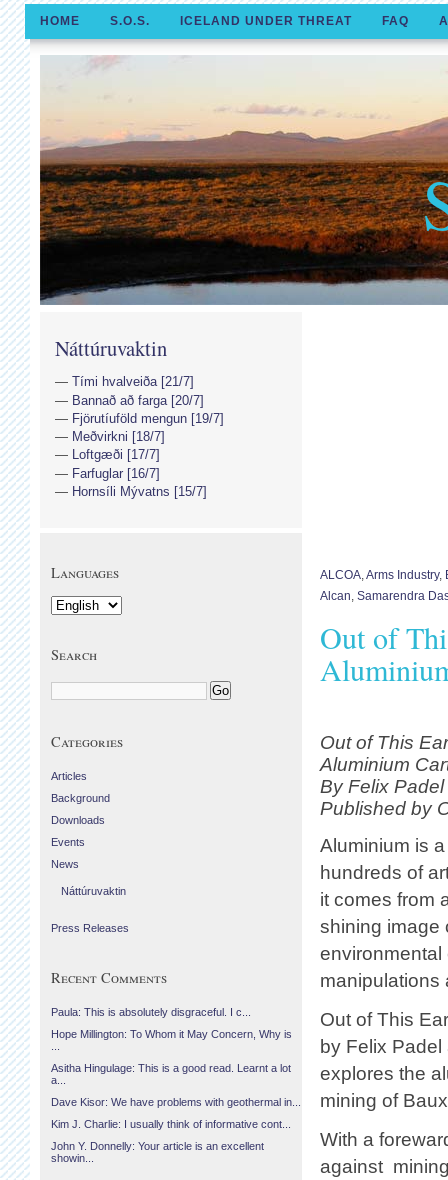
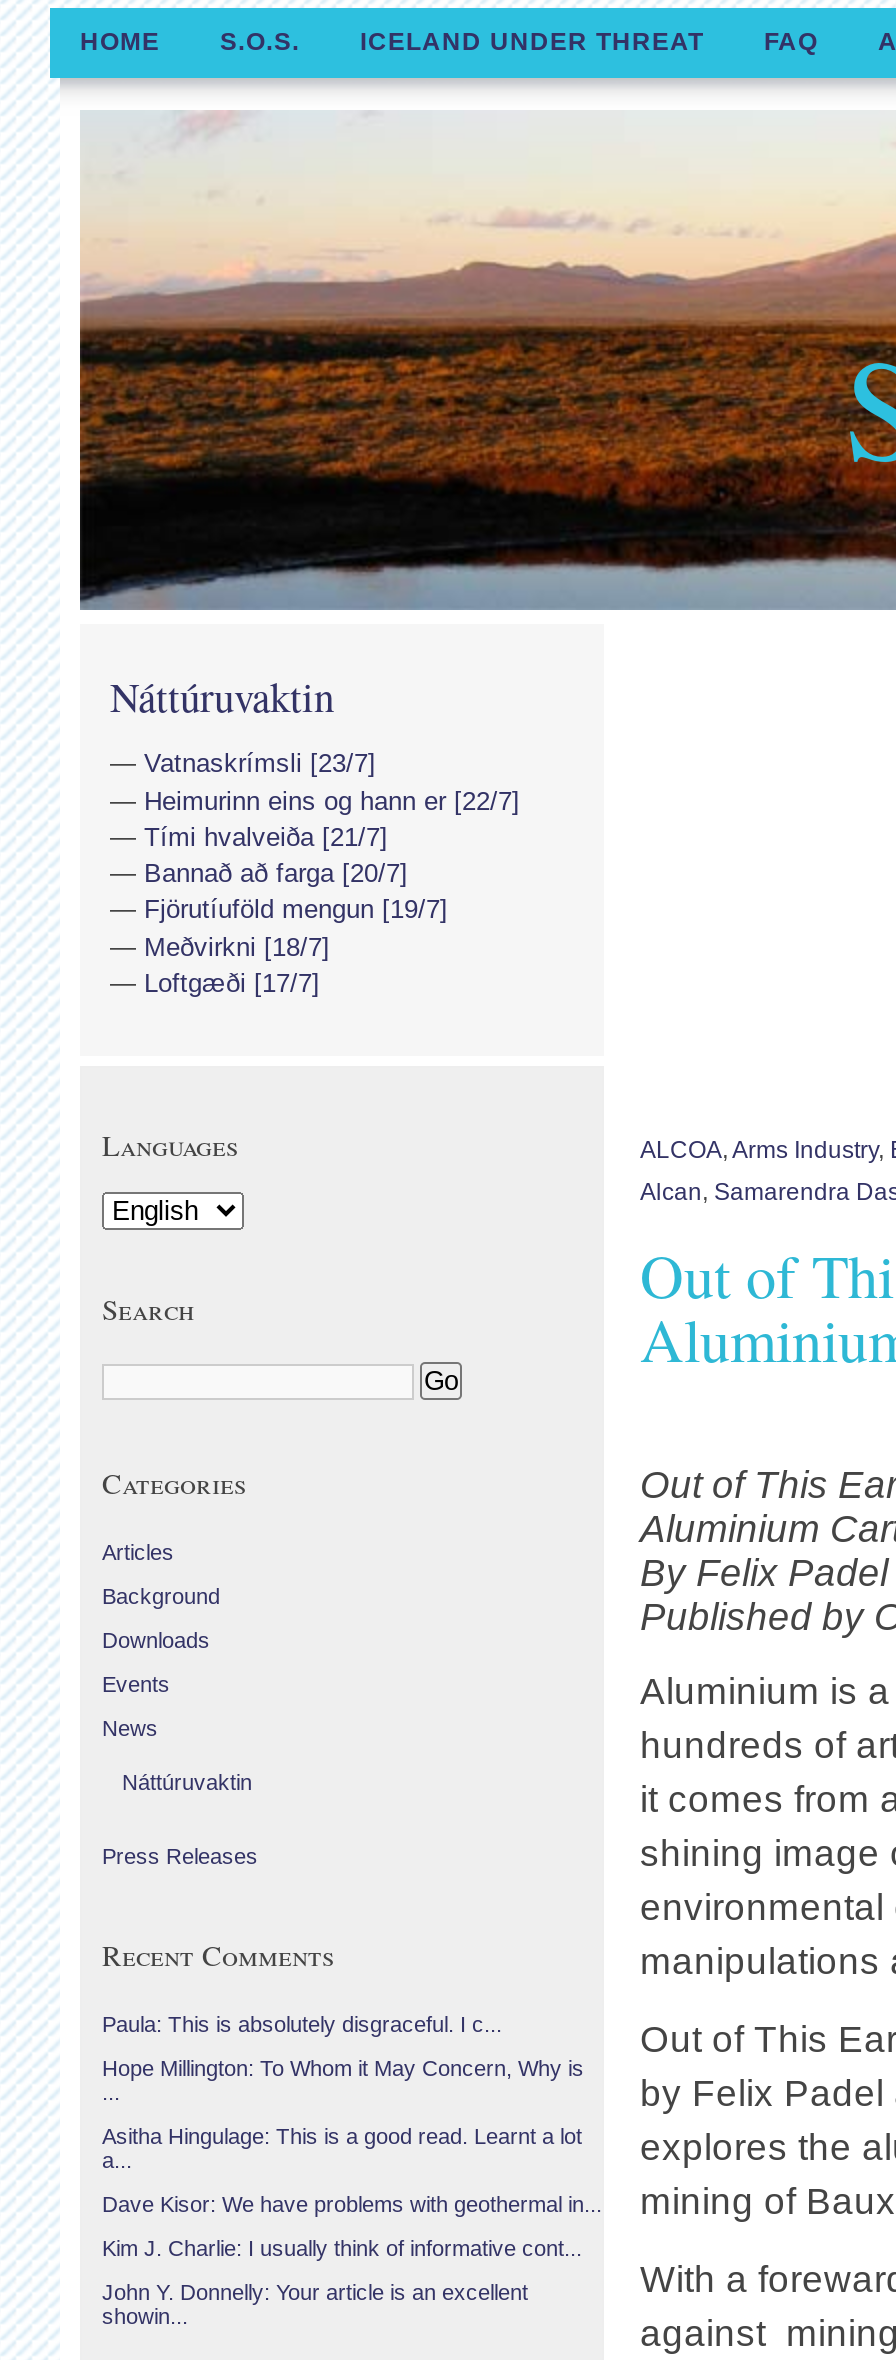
none -> [144,749,520,815] Vatnaskrímsli [23/7] | Heimurinn eins og hann er [22/7]
moved [72,374,224,462] -> [144,822,448,998]: Tími hvalveiða [21/7] | Bannað að farga [20/7] | Fjörutíuföld mengun [19/7] | Meðvirkni [18/7] | Loftgæði [17/7]
[72,466,207,499] Farfuglar [16/7] | Hornsíli Mývatns [15/7] -> none

